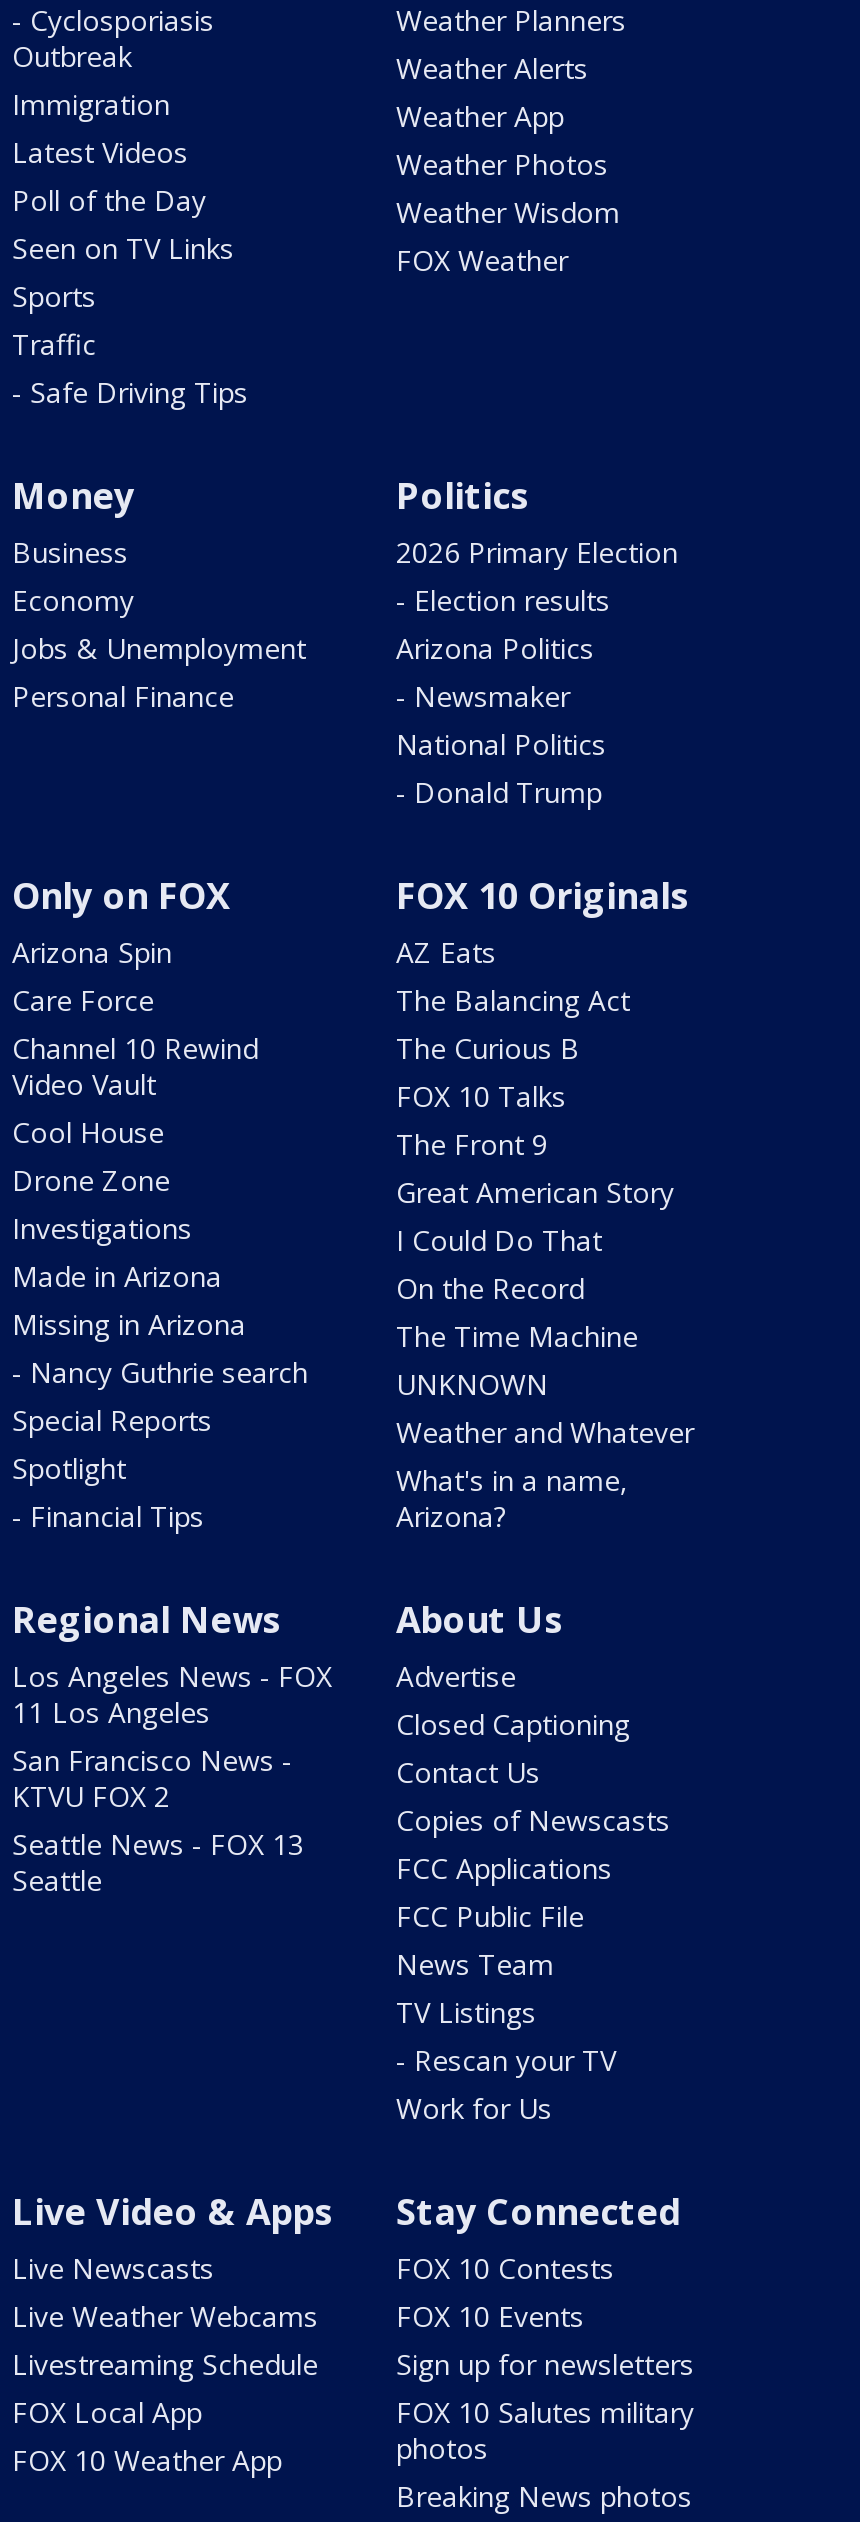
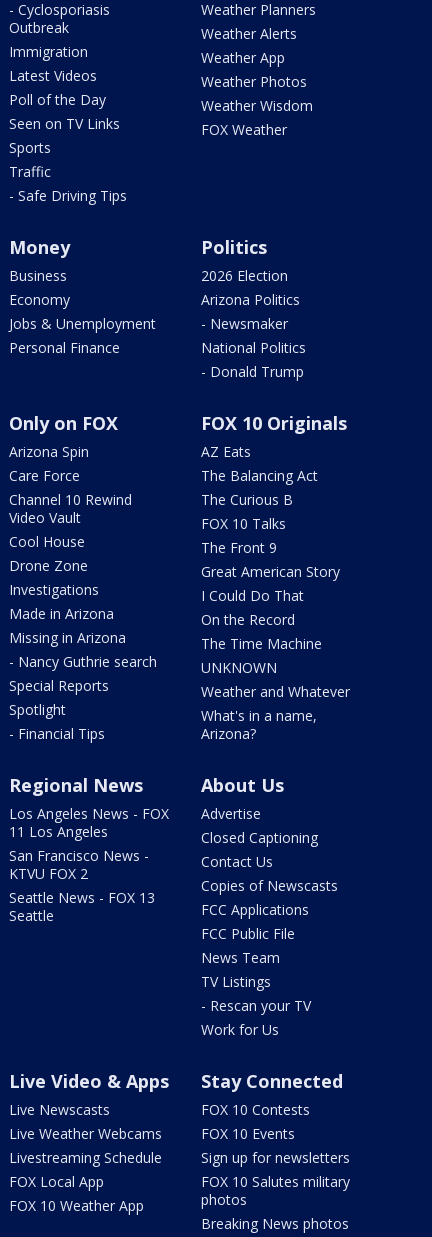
[396,532,678,618] 2026 Primary Election | - Election results -> [201,266,288,285] 2026 Election

